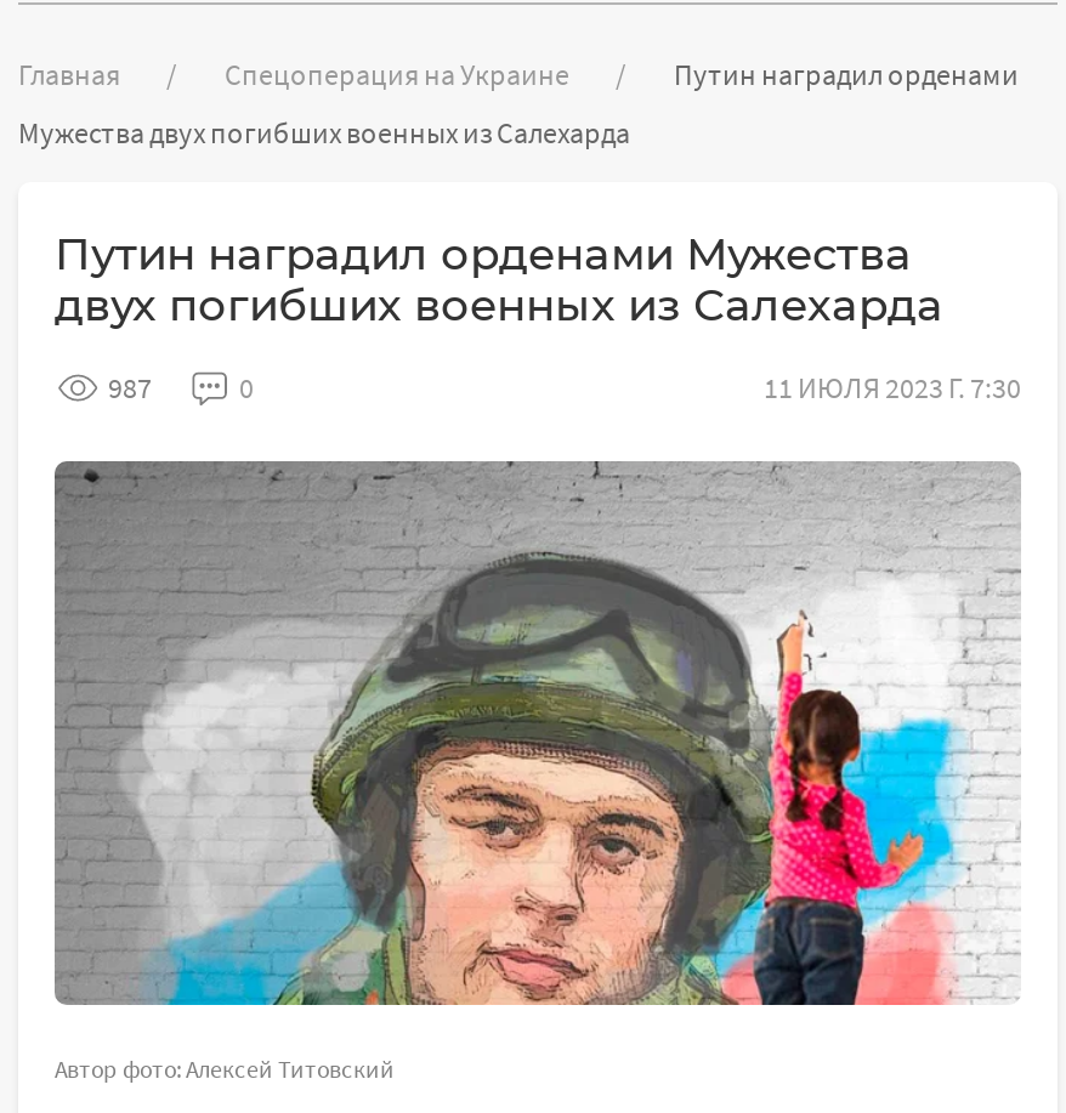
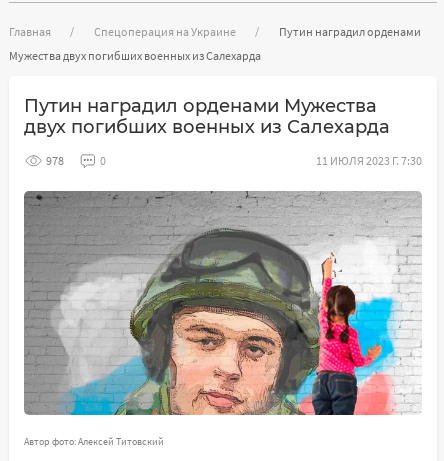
[108,369,152,405] 987 -> [46,153,64,168] 978

